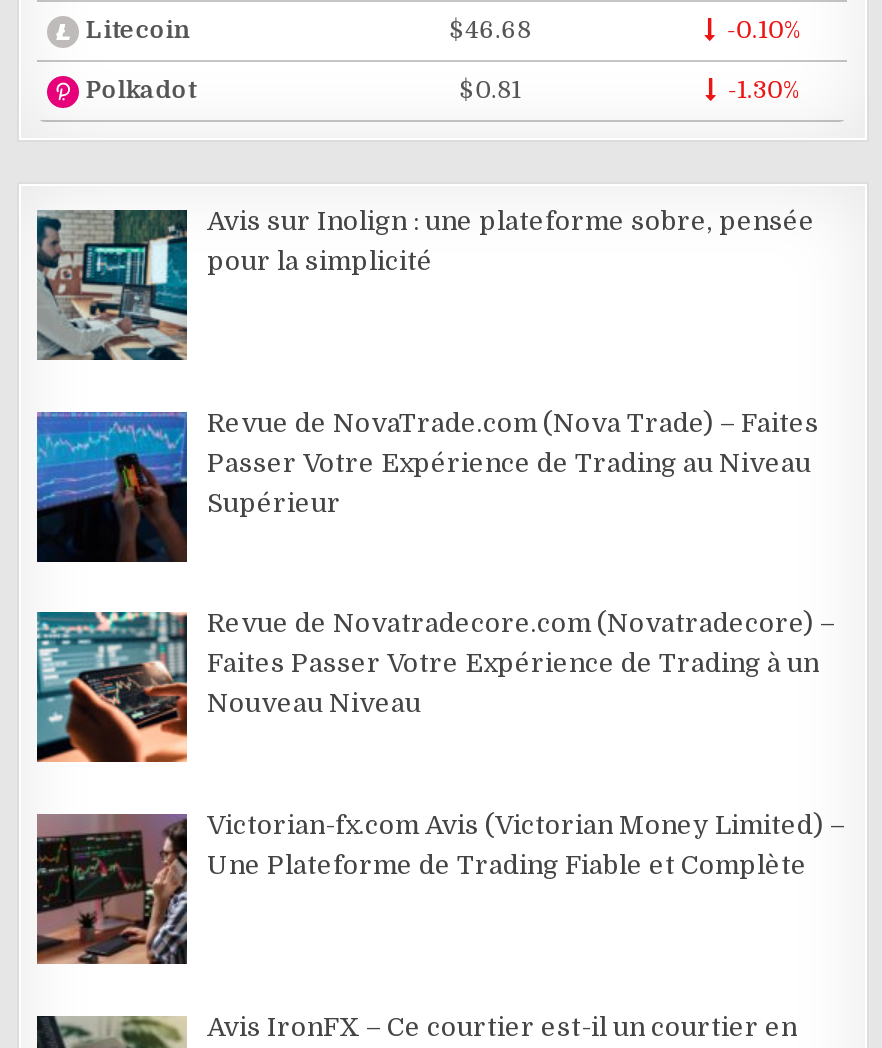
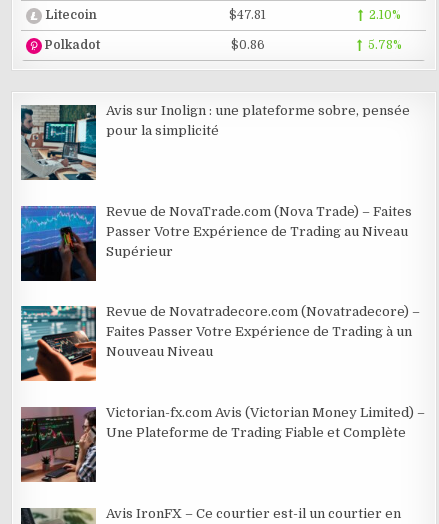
[449,16,531,44] $46.68 -> [229,8,266,22] $47.81
[726,16,802,44] -0.10% -> [369,8,401,22] 2.10%
[459,76,521,104] $0.81 -> [231,38,265,52] $0.86
[727,76,801,104] -1.30% -> [368,38,402,52] 5.78%

